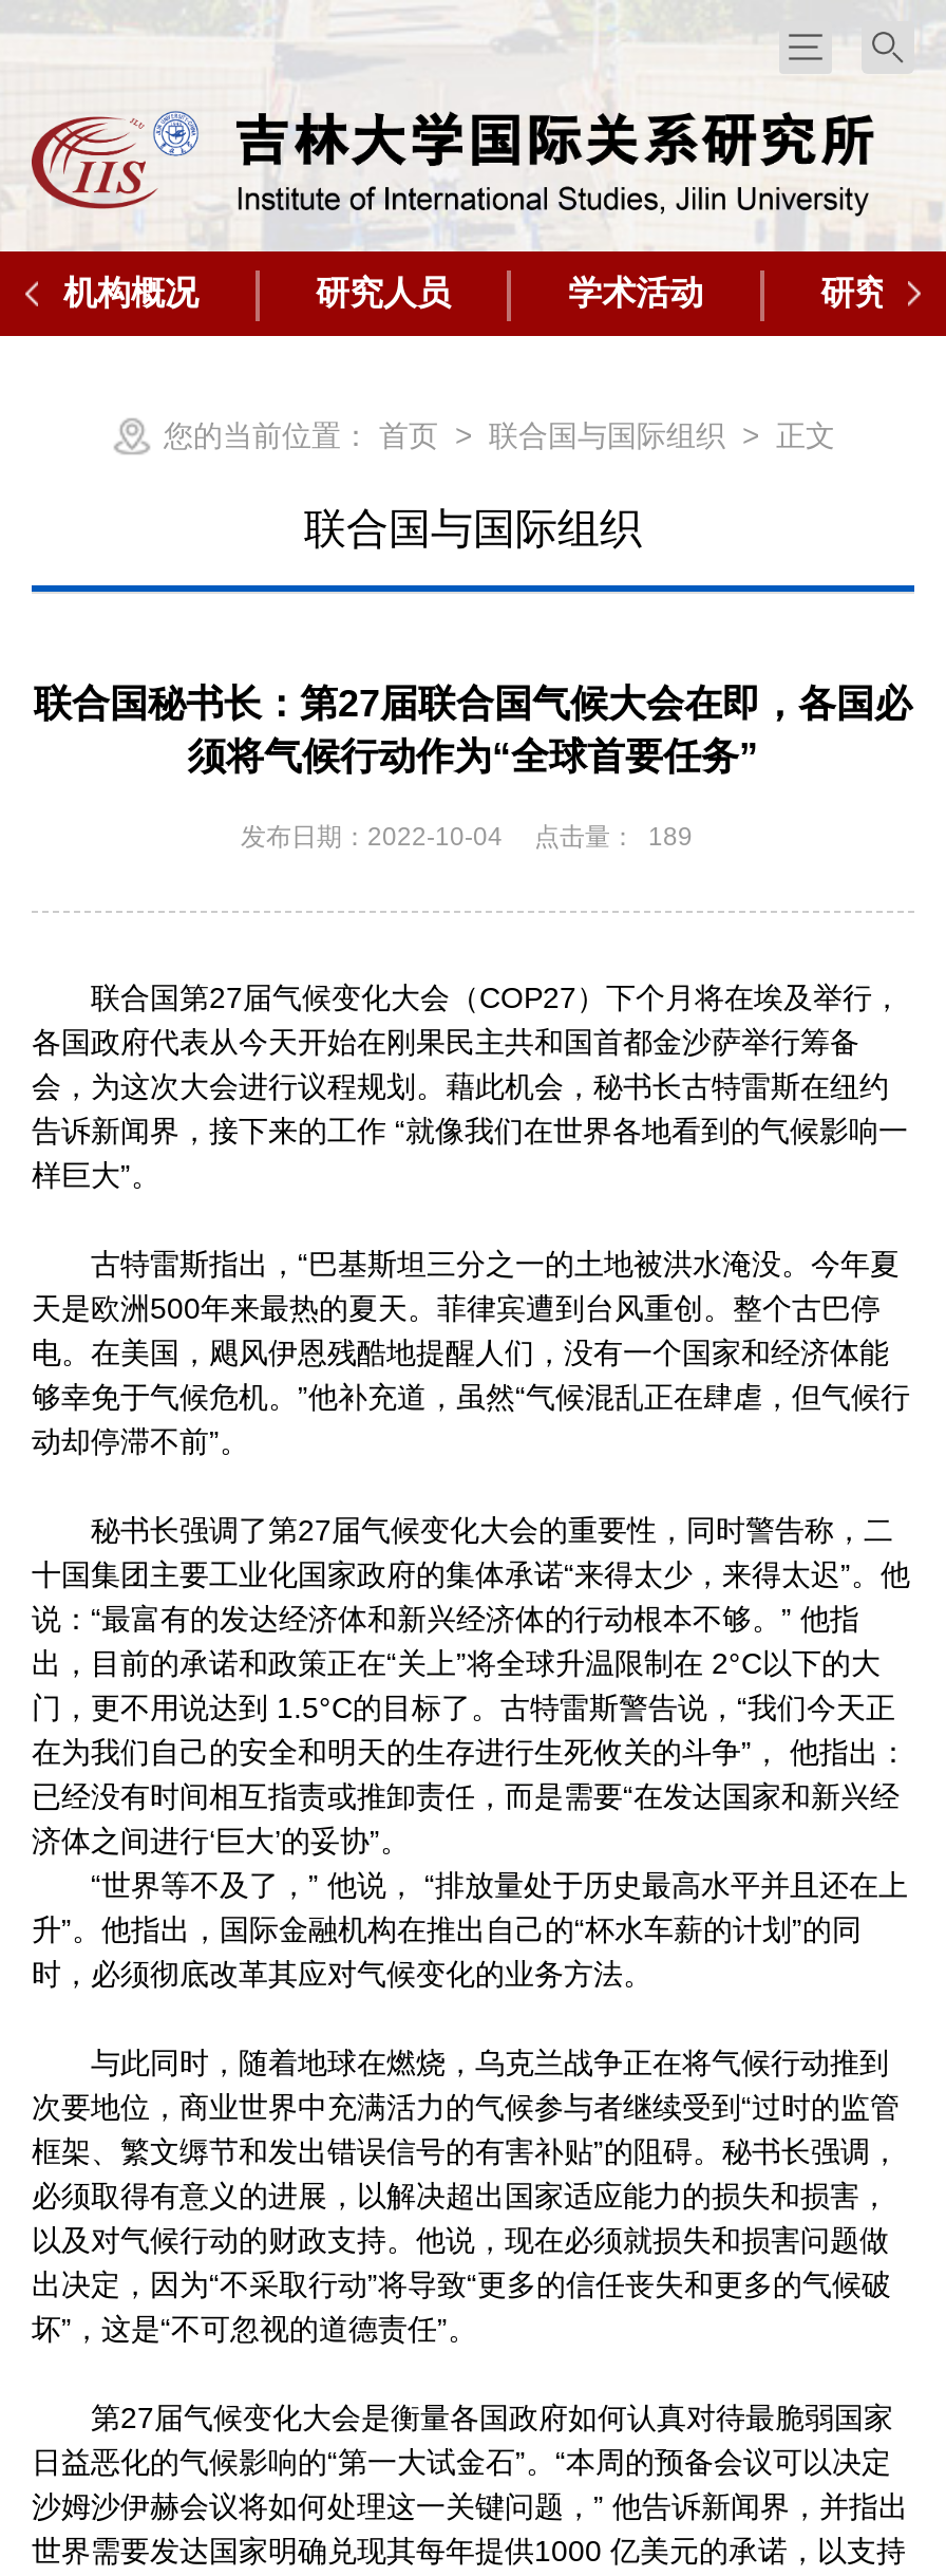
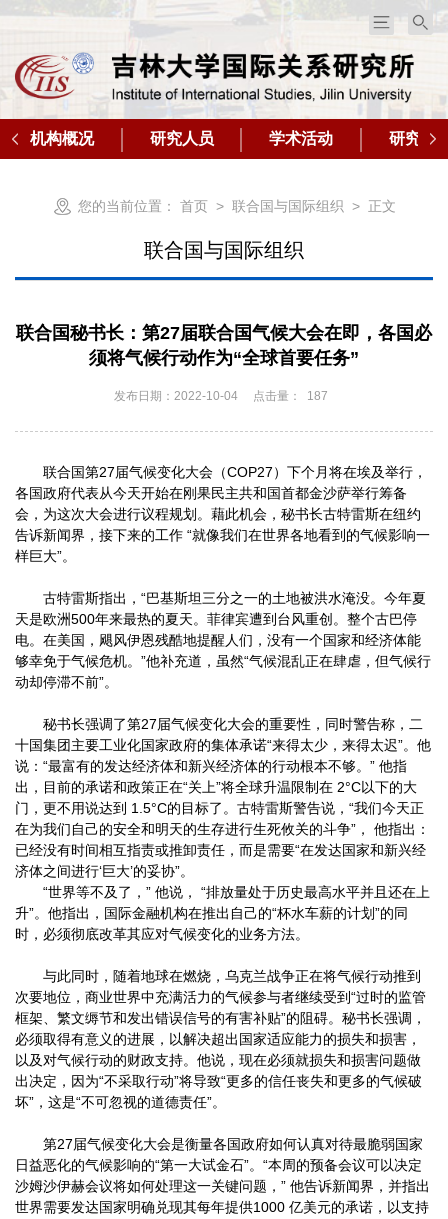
[241,822,693,852] 发布日期：2022-10-04 点击量： 189 -> [114,389,328,403] 发布日期：2022-10-04 点击量： 187

